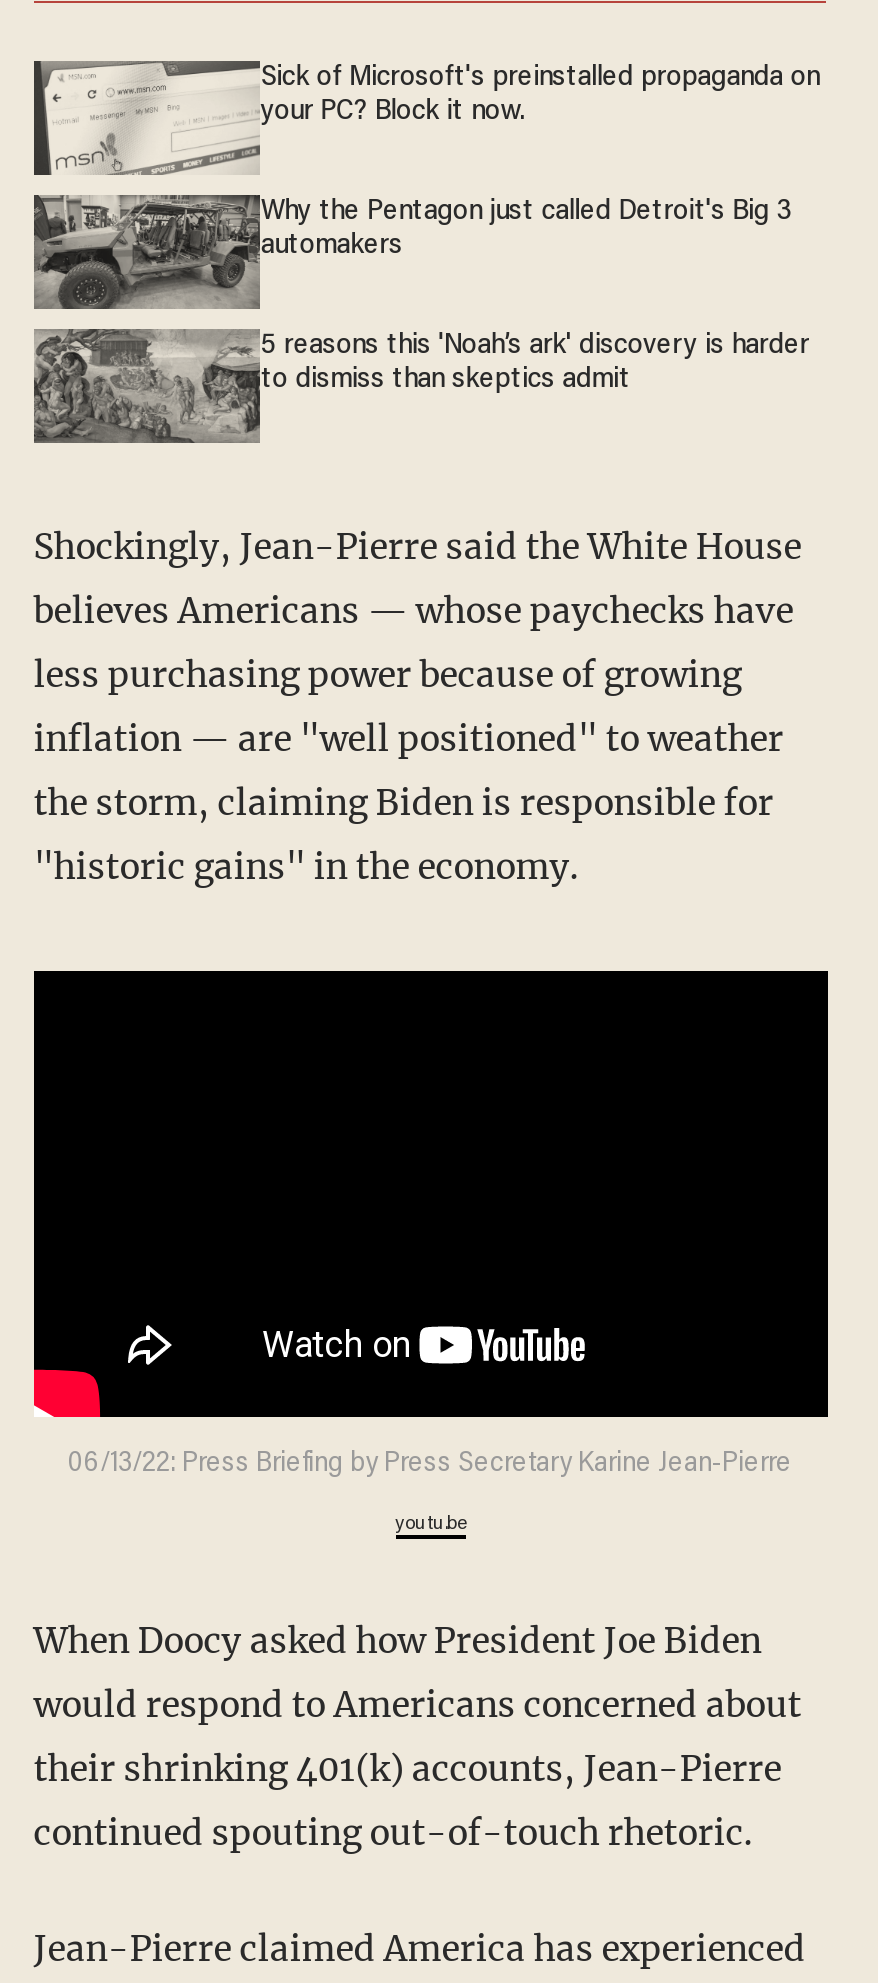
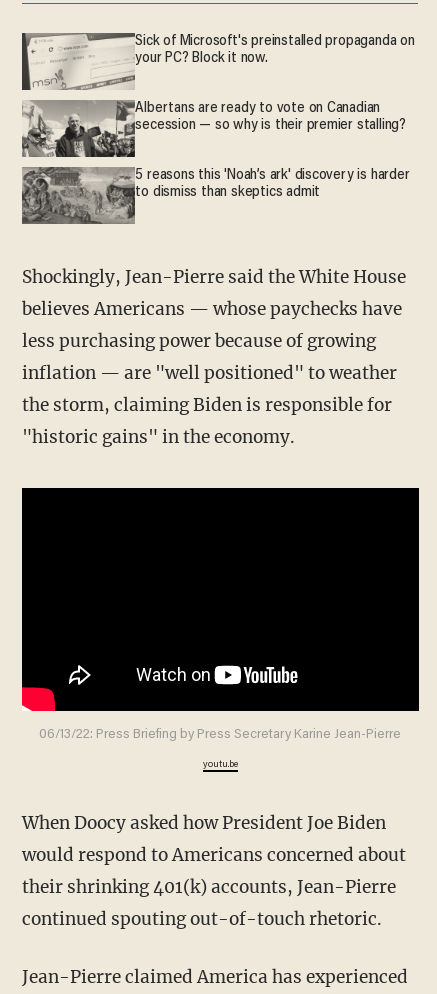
[32,195,792,309] [image] | Why the Pentagon just called Detroit's Big 3 | automakers -> [22,100,406,157] [image] | Albertans are ready to vote on Canadian | secession — so why is their premier stalling?

